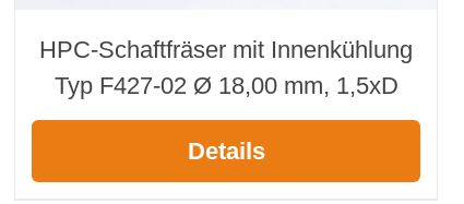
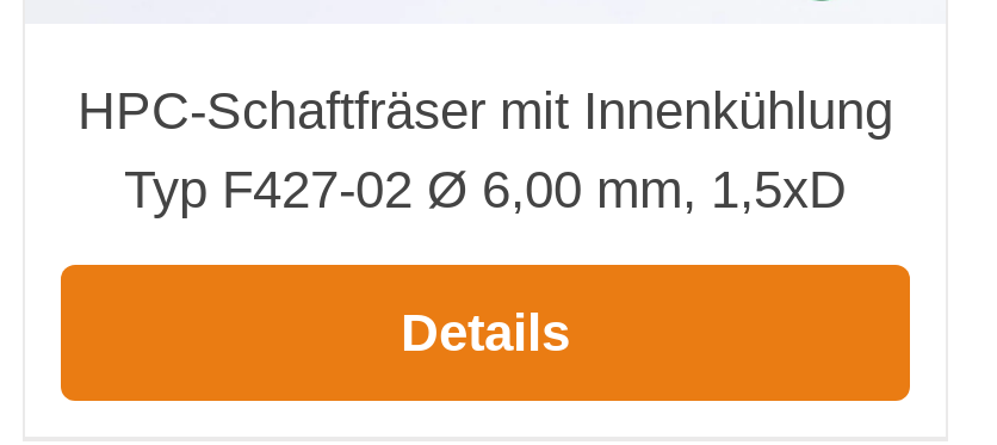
[54,72,398,100] Typ F427-02 Ø 18,00 mm, 1,5xD -> [124,158,847,218] Typ F427-02 Ø 6,00 mm, 1,5xD

